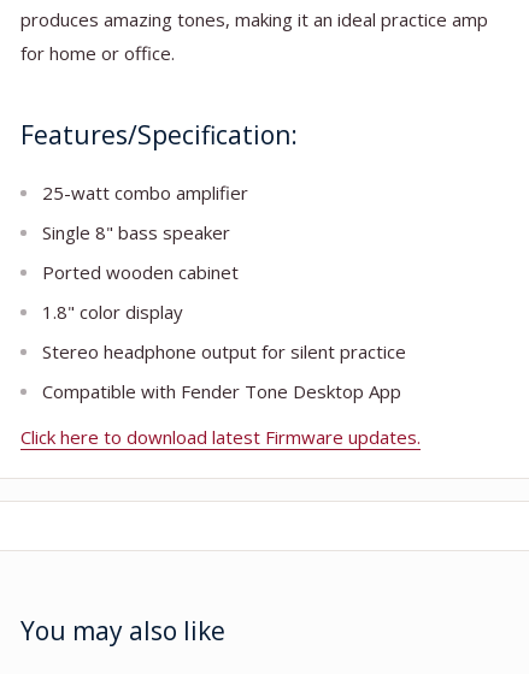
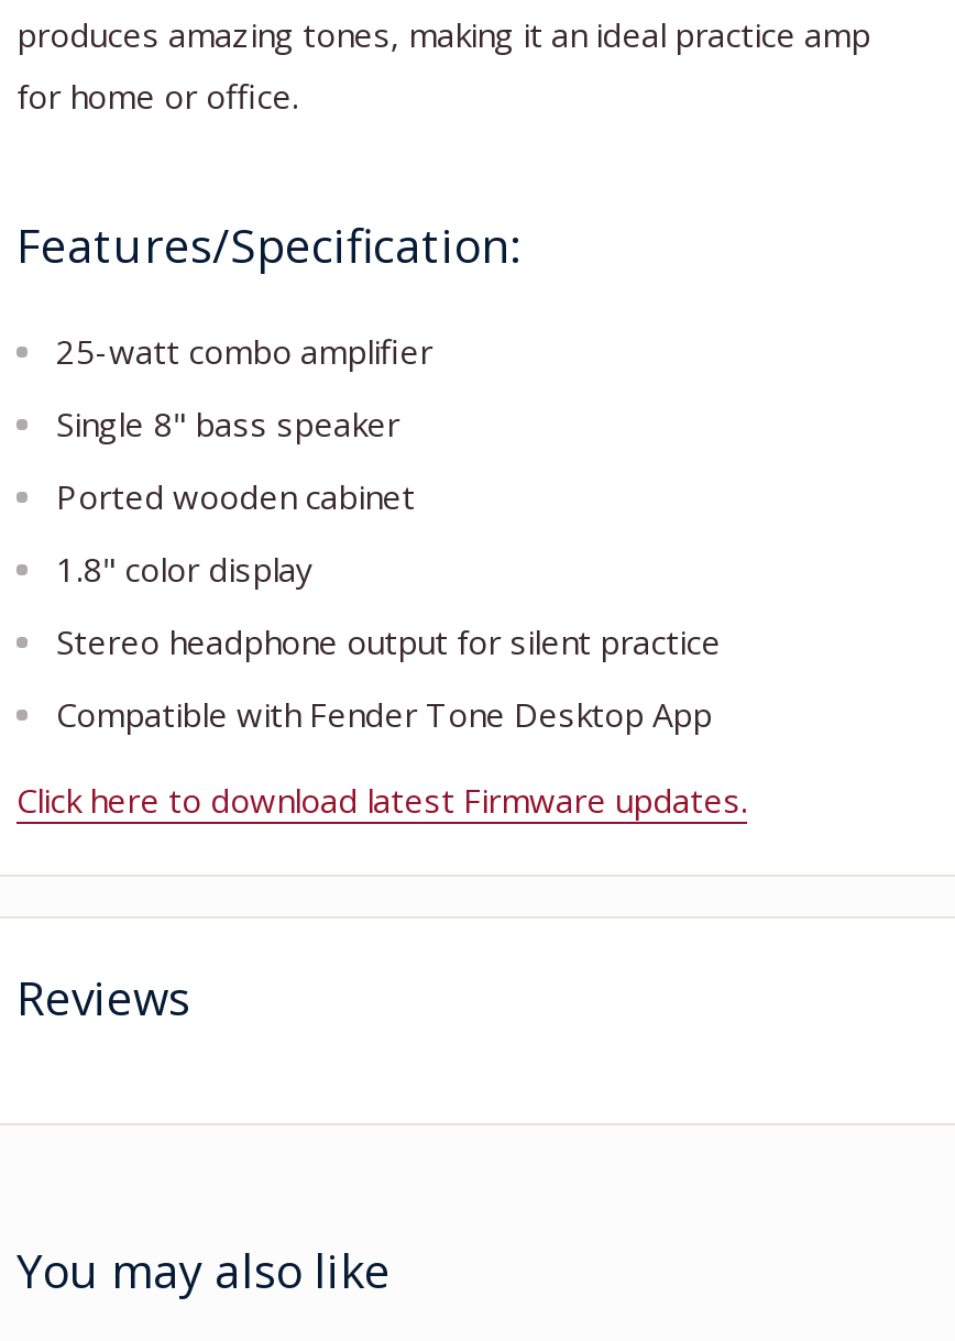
none -> [17,966,190,1028] Reviews

